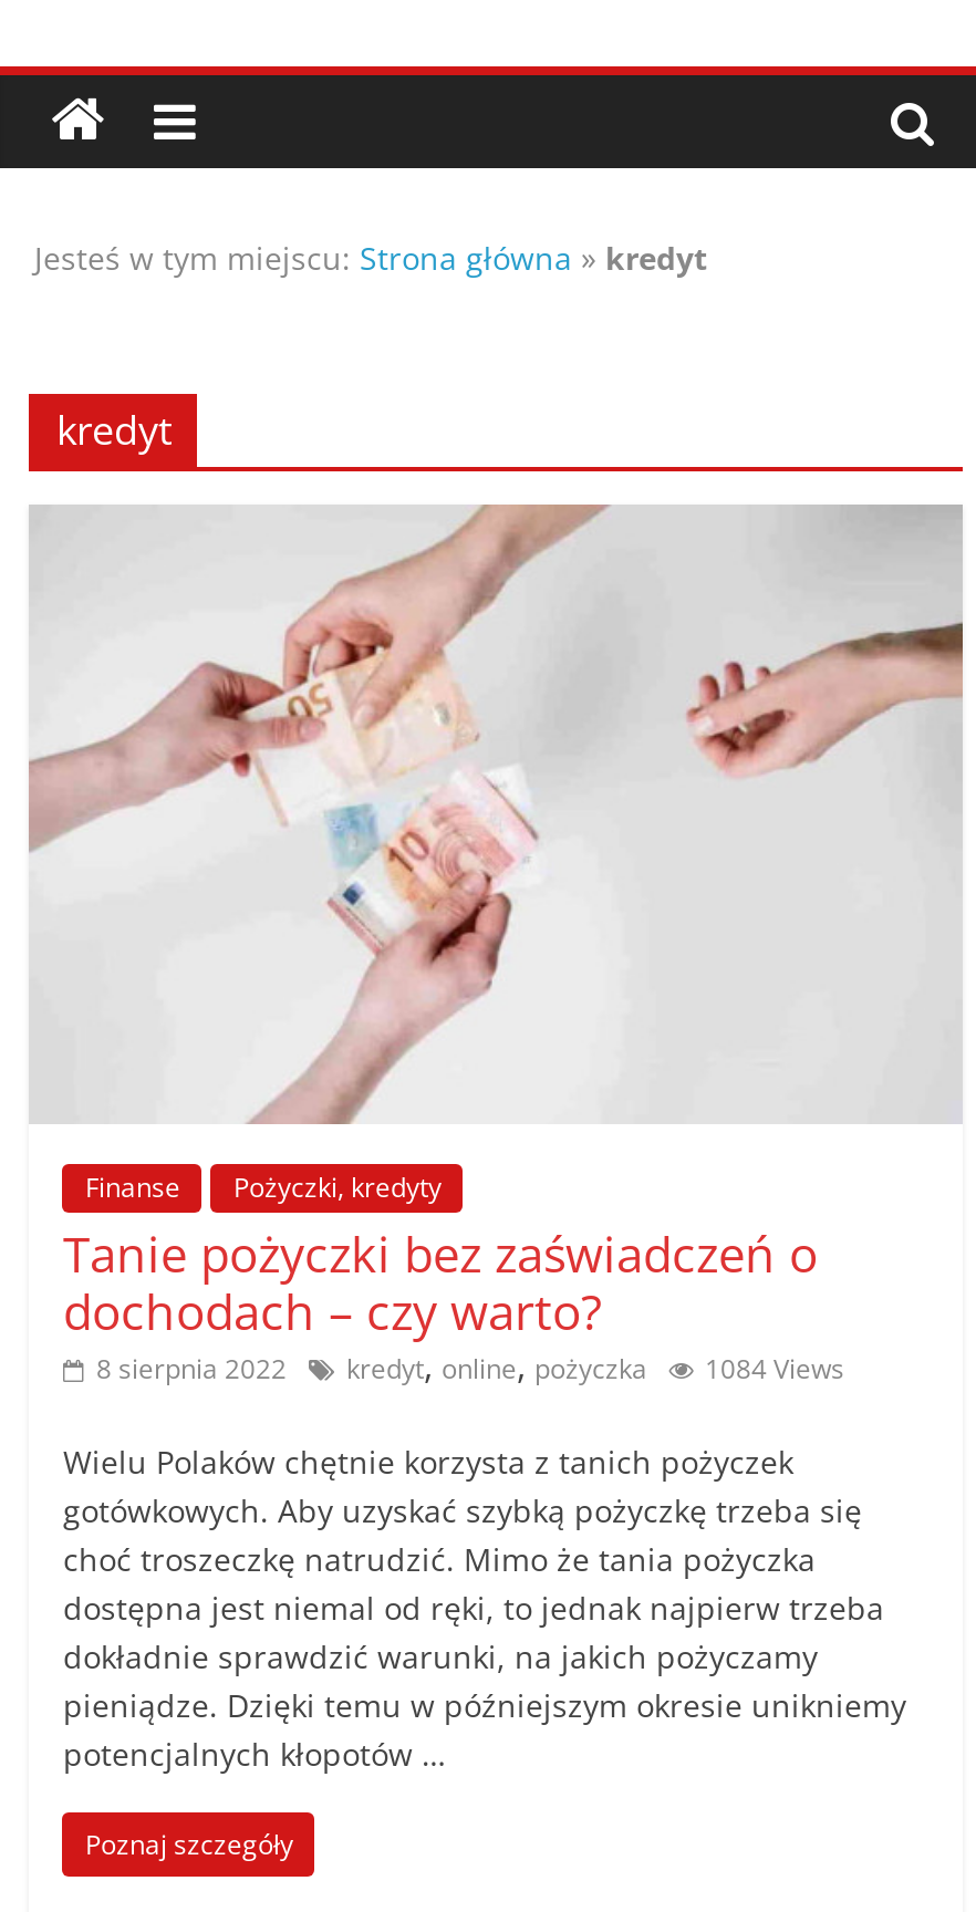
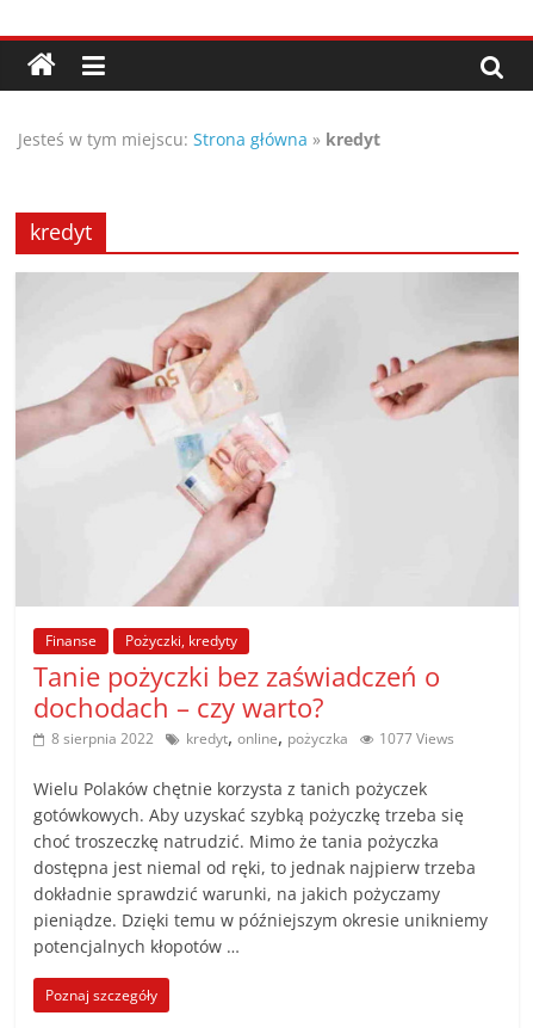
[705,1351,844,1389] 1084 Views -> [380,729,455,749] 1077 Views

